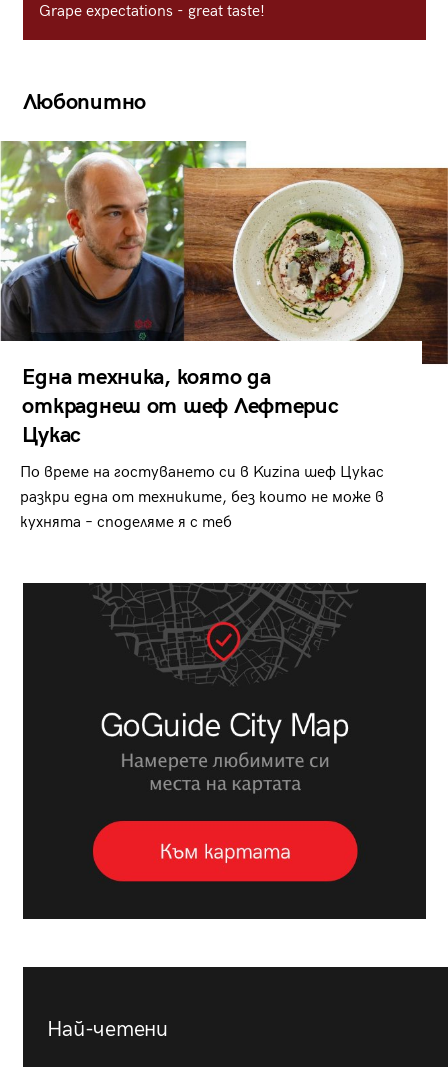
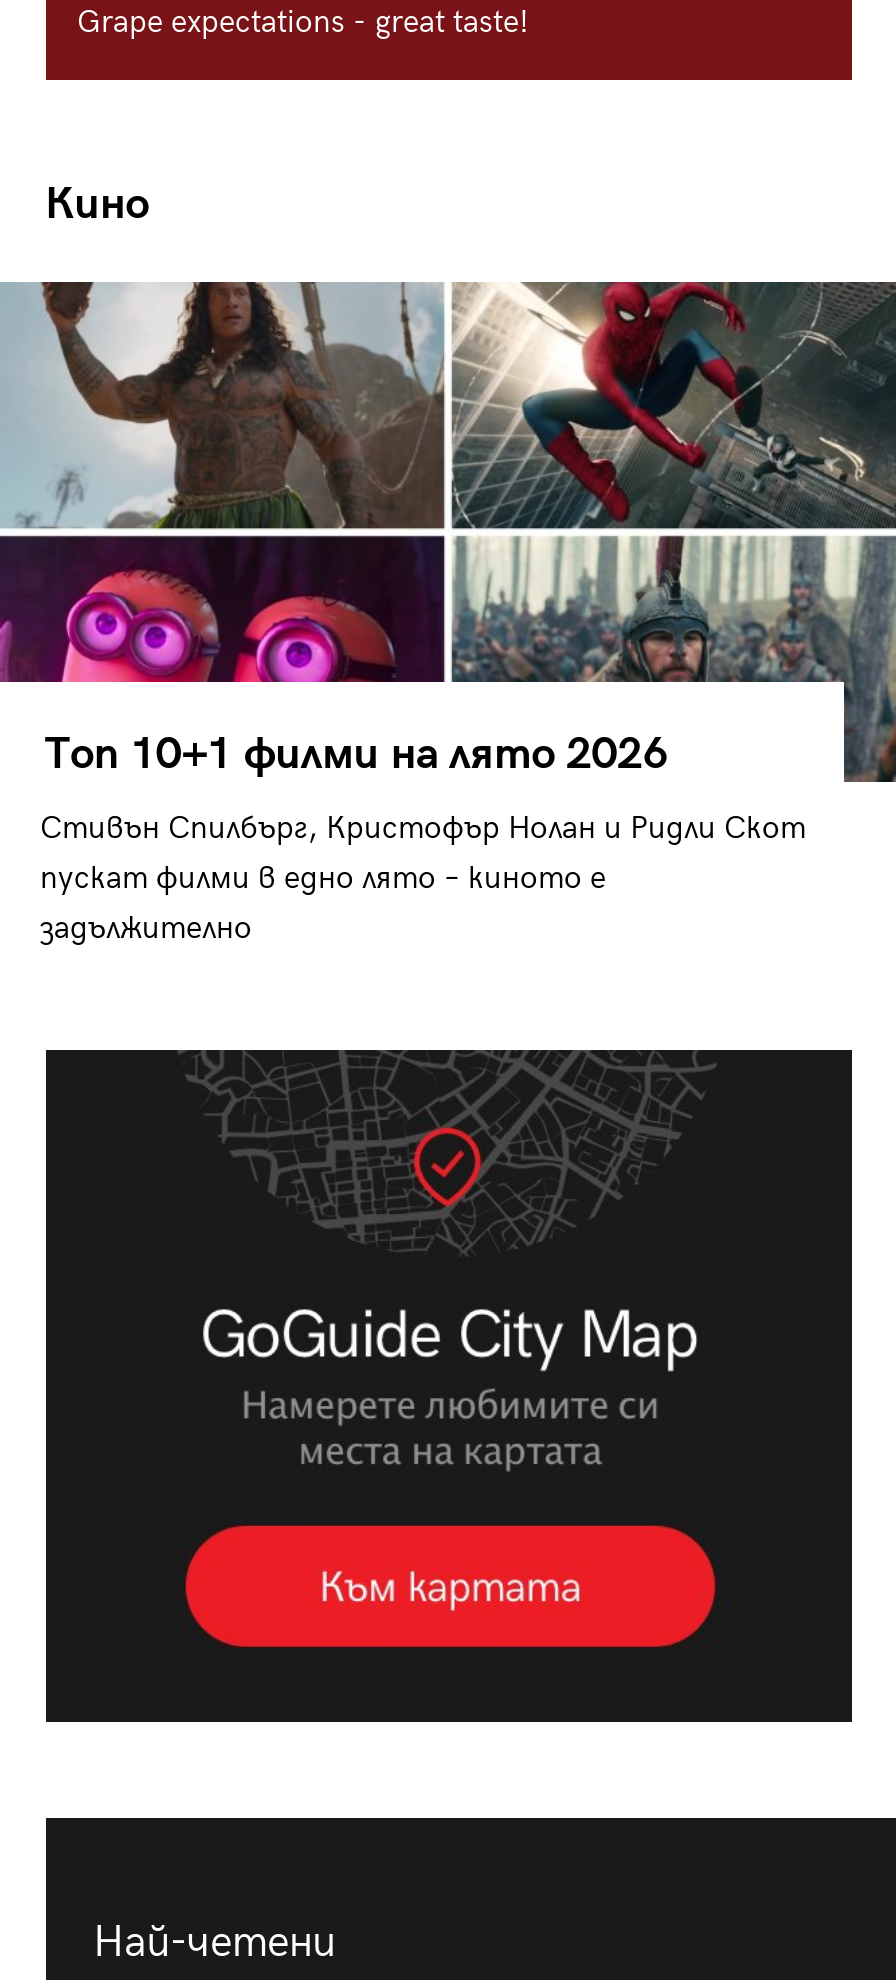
[22,89,146,116] Любопитно -> [45,178,149,232] Кино
[3,140,445,449] [image] | Една техника, която да | откраднеш от шеф Лефтерис | Цукас -> [6,280,890,784] [image] | Топ 10+1 филми на лято 2026
[20,463,384,532] По време на гостуването си в Kuzina шеф Цукас | разкри една от техниките, без които не може в | кухнята – споделяме я с теб -> [40,810,806,948] Стивън Спилбърг, Кристофър Нолан и Ридли Скот | пускат филми в едно лято – киното е | задължително

